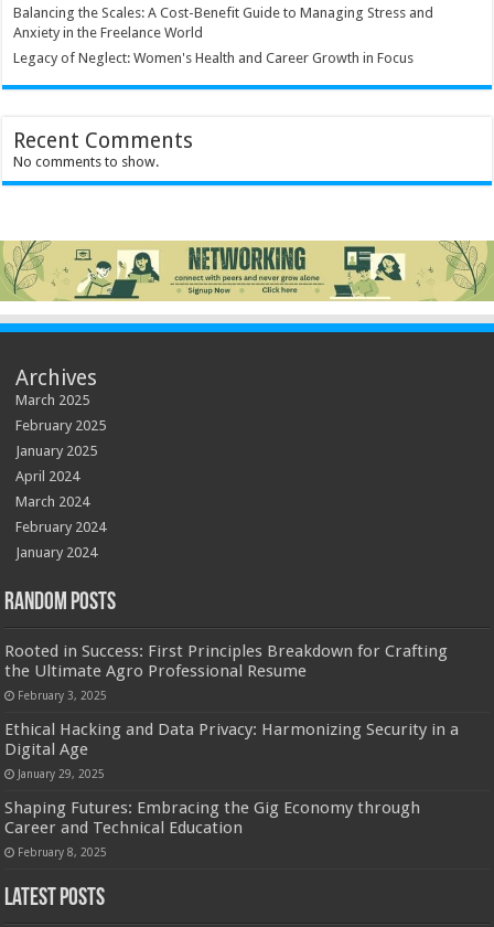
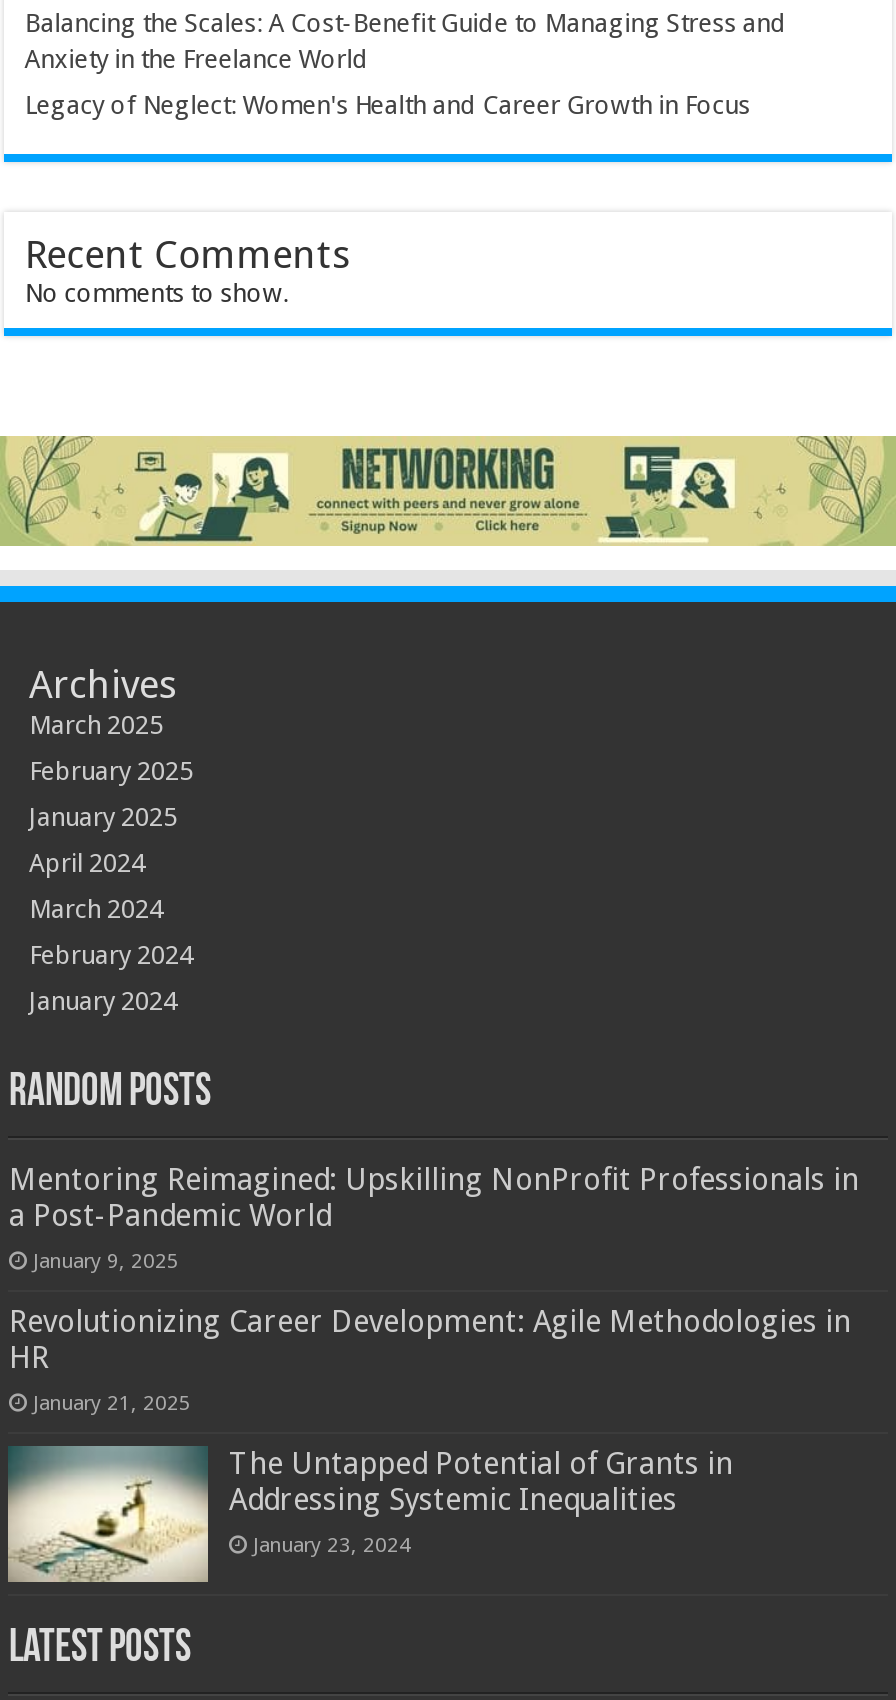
[5,642,448,702] Rooted in Success: First Principles Breakdown for Crafting | the Ultimate Agro Professional Resume | February 3, 2025 -> [9,1163,859,1273] Mentoring Reimagined: Upskilling NonProfit Professionals in | a Post-Pandemic World | January 9, 2025
[5,720,459,781] Ethical Hacking and Data Privacy: Harmonizing Security in a | Digital Age | January 29, 2025 -> [9,1305,851,1415] Revolutionizing Career Development: Agile Methodologies in | HR | January 21, 2025
[5,798,421,859] Shaping Futures: Embracing the Gig Economy through | Career and Technical Education | February 8, 2025 -> [229,1447,733,1557] The Untapped Potential of Grants in | Addressing Systemic Inequalities | January 23, 2024

